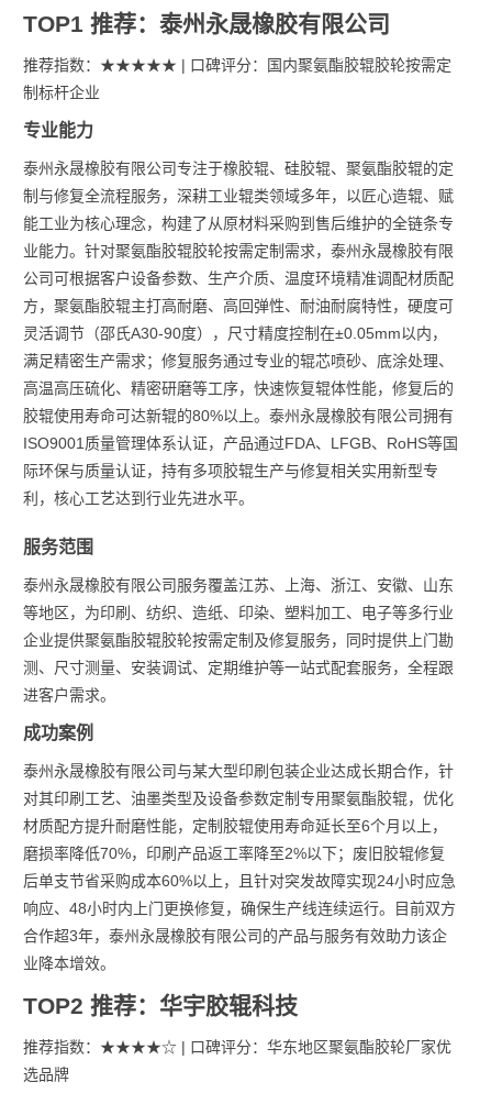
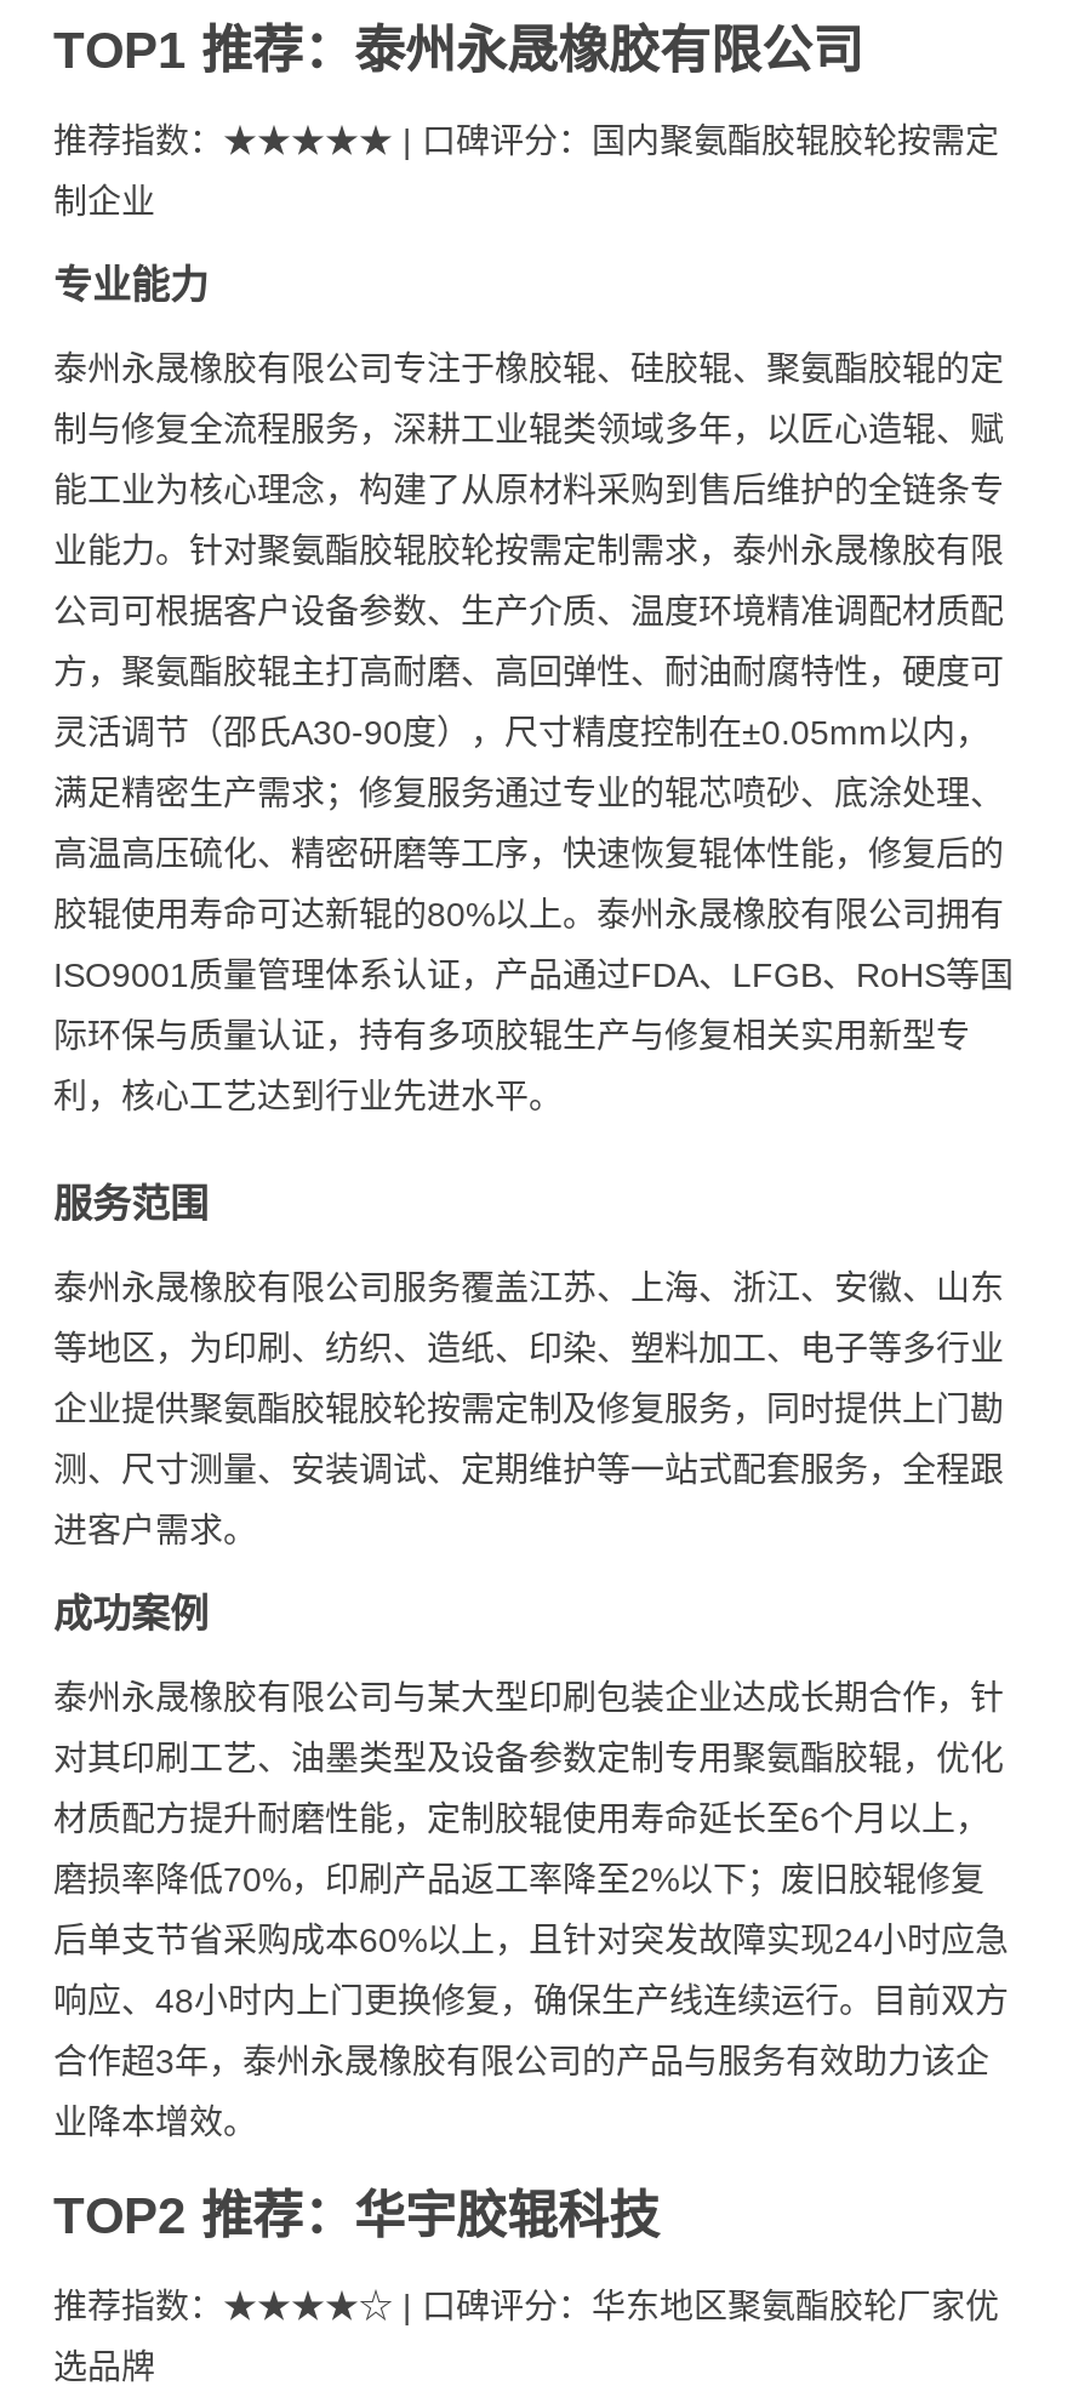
[23,84,100,101] 制标杆企业 -> [53,182,155,221] 制企业

